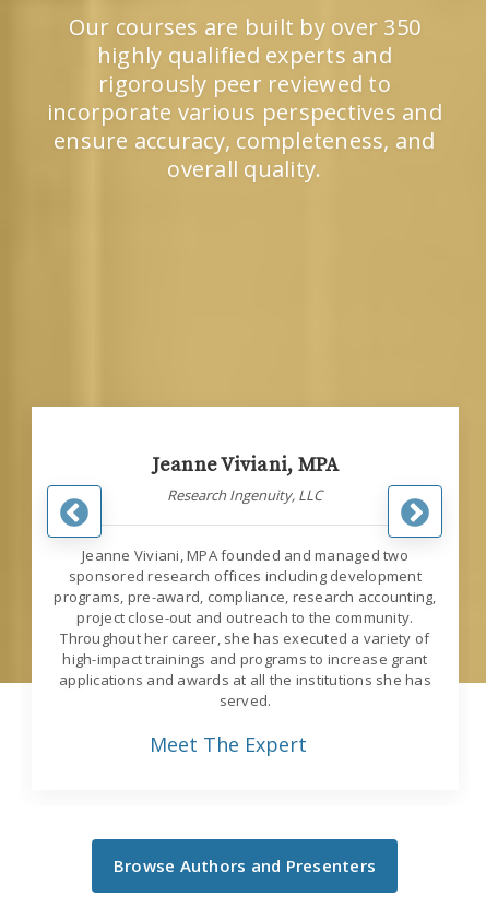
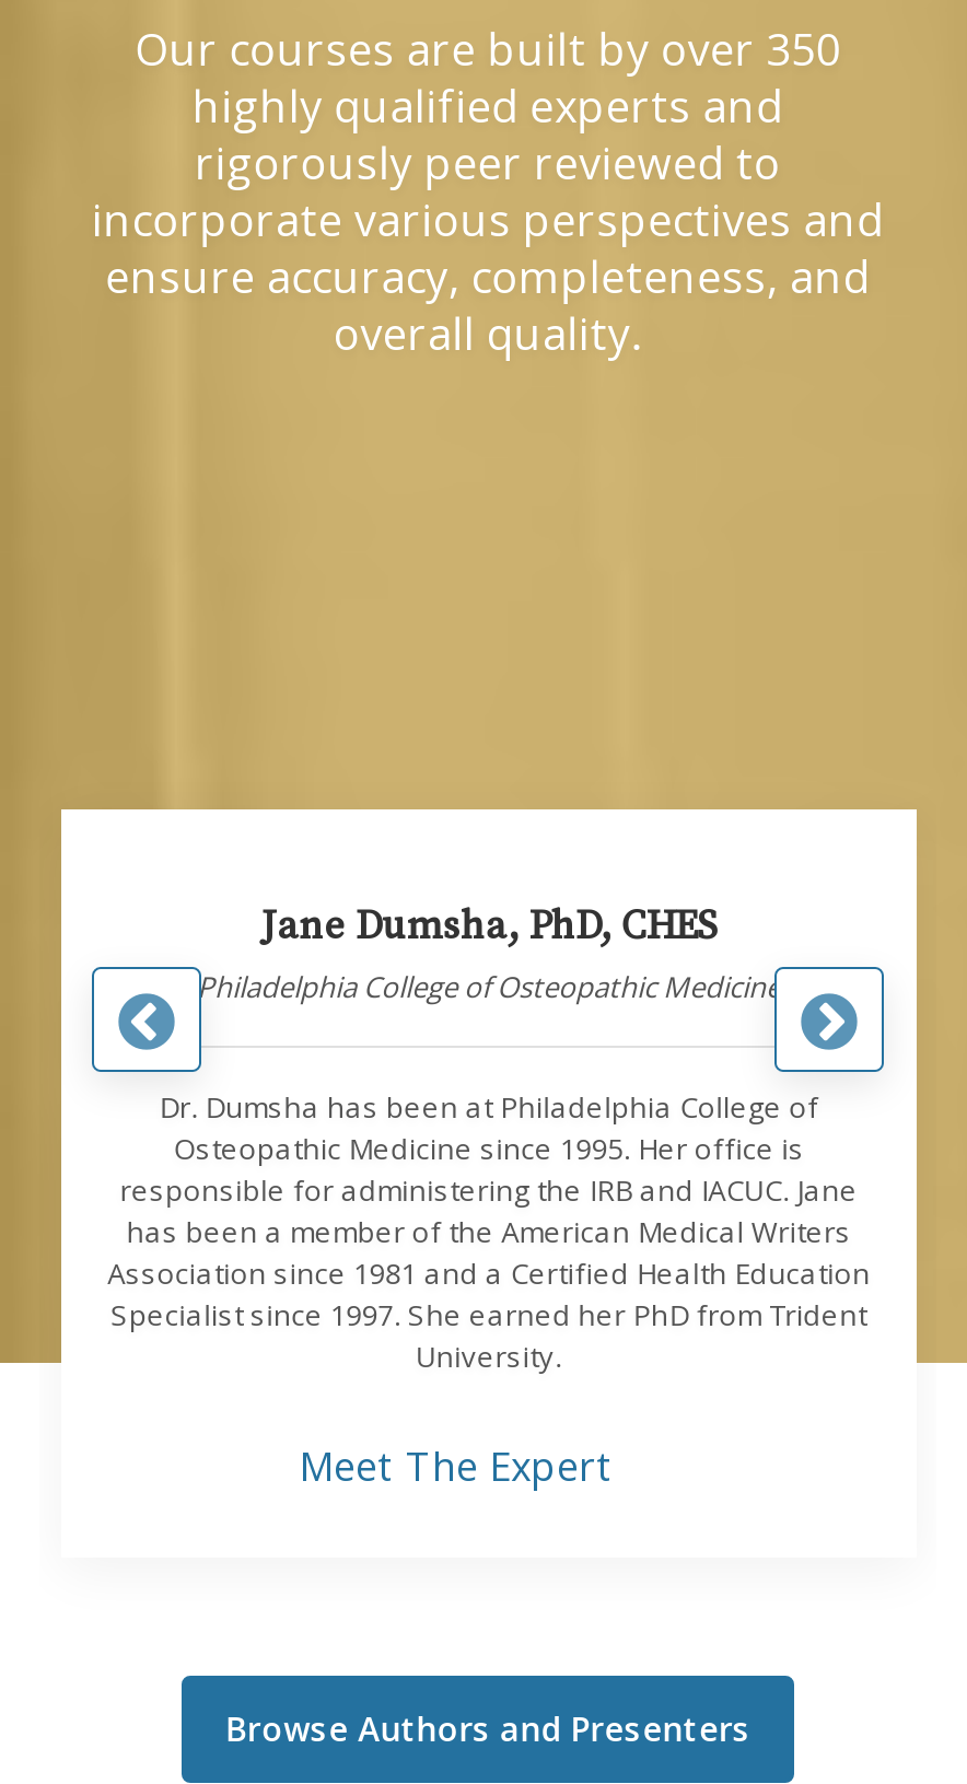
[151,452,339,505] Jeanne Viviani, MPA | Research Ingenuity, LLC -> [197,901,781,1006] Jane Dumsha, PhD, CHES | Philadelphia College of Osteopathic Medicine
[54,545,436,710] Jeanne Viviani, MPA founded and managed two | sponsored research offices including development | programs, pre-award, compliance, research accounting, | project close-out and outreach to the community. | Throughout her career, she has executed a variety of | high-impact trainings and programs to increase grant | applications and awards at all the institutions she has | served. -> [107,1087,870,1376] Dr. Dumsha has been at Philadelphia College of | Osteopathic Medicine since 1995. Her office is | responsible for administering the IRB and IACUC. Jane | has been a member of the American Medical Writers | Association since 1981 and a Certified Health Education | Specialist since 1997. She earned her PhD from Trident | University.

